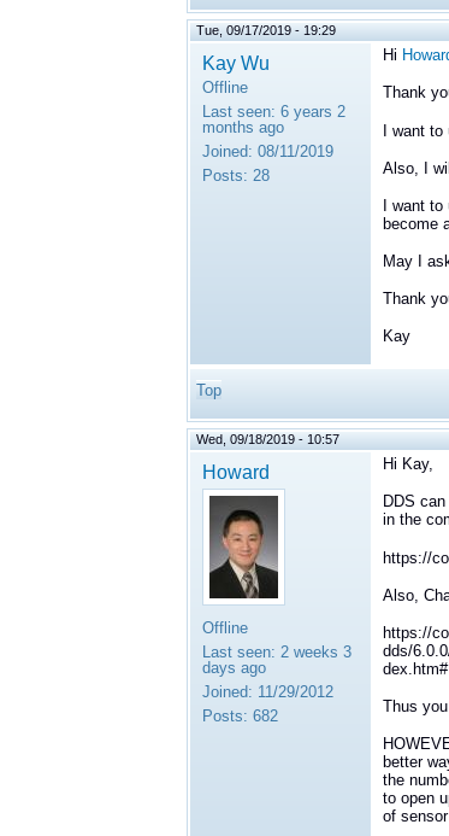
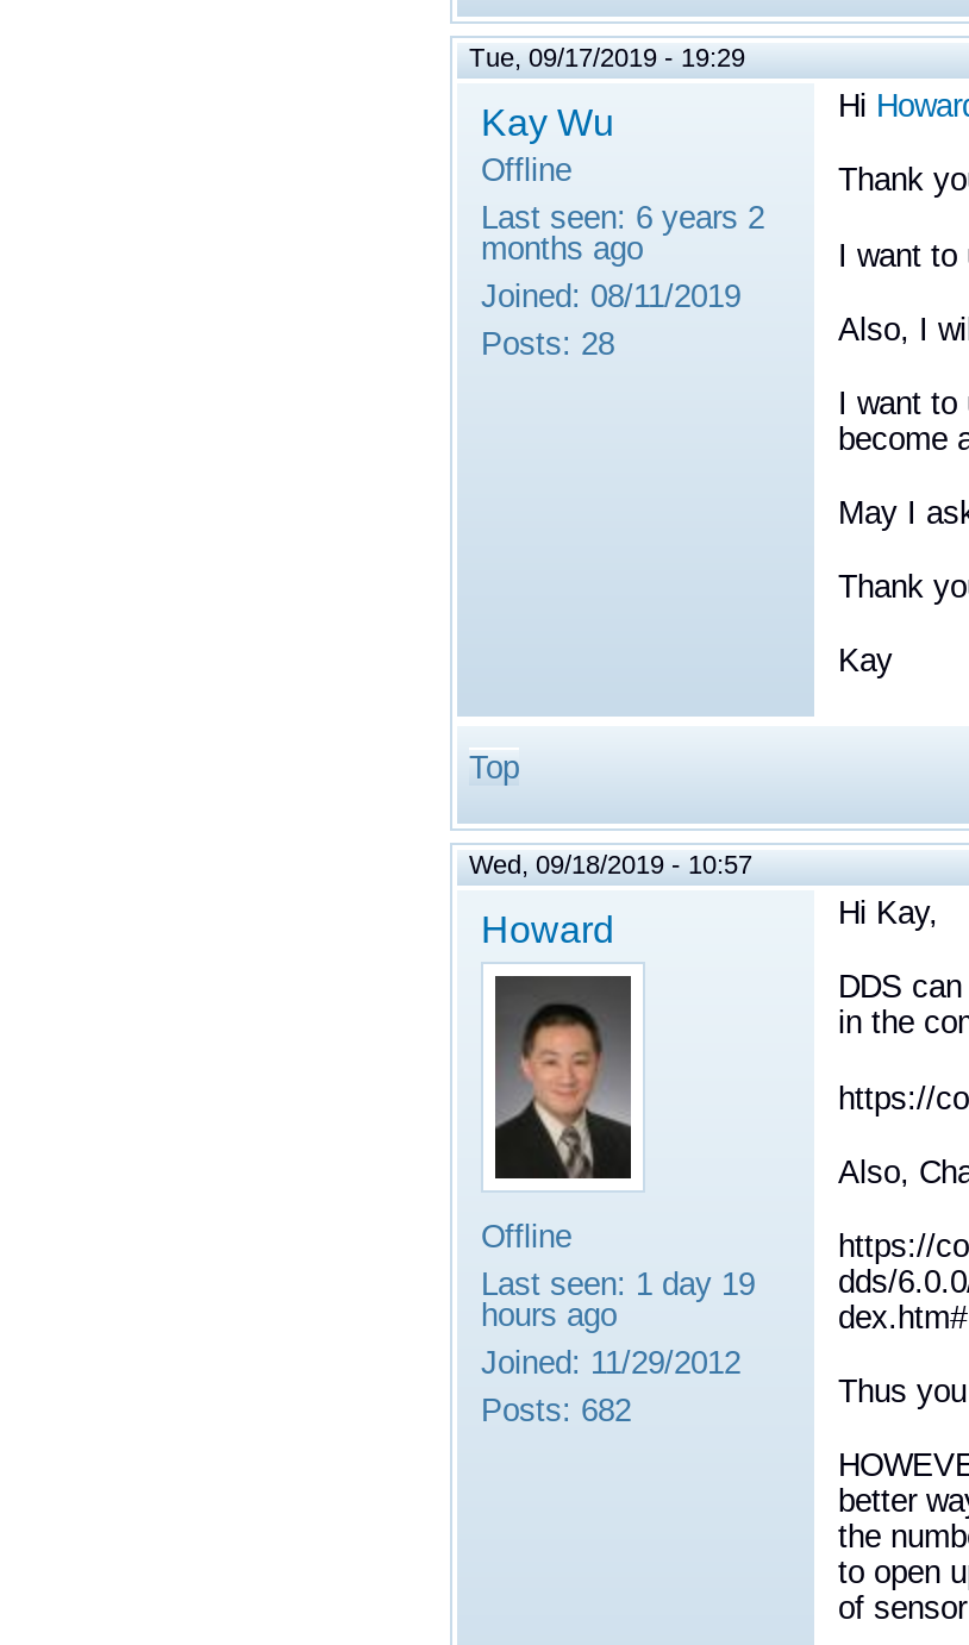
[202,643,351,661] Last seen: 2 weeks 3 -> [481,1267,755,1303] Last seen: 1 day 19
[202,659,266,677] days ago -> [481,1298,617,1334] hours ago

